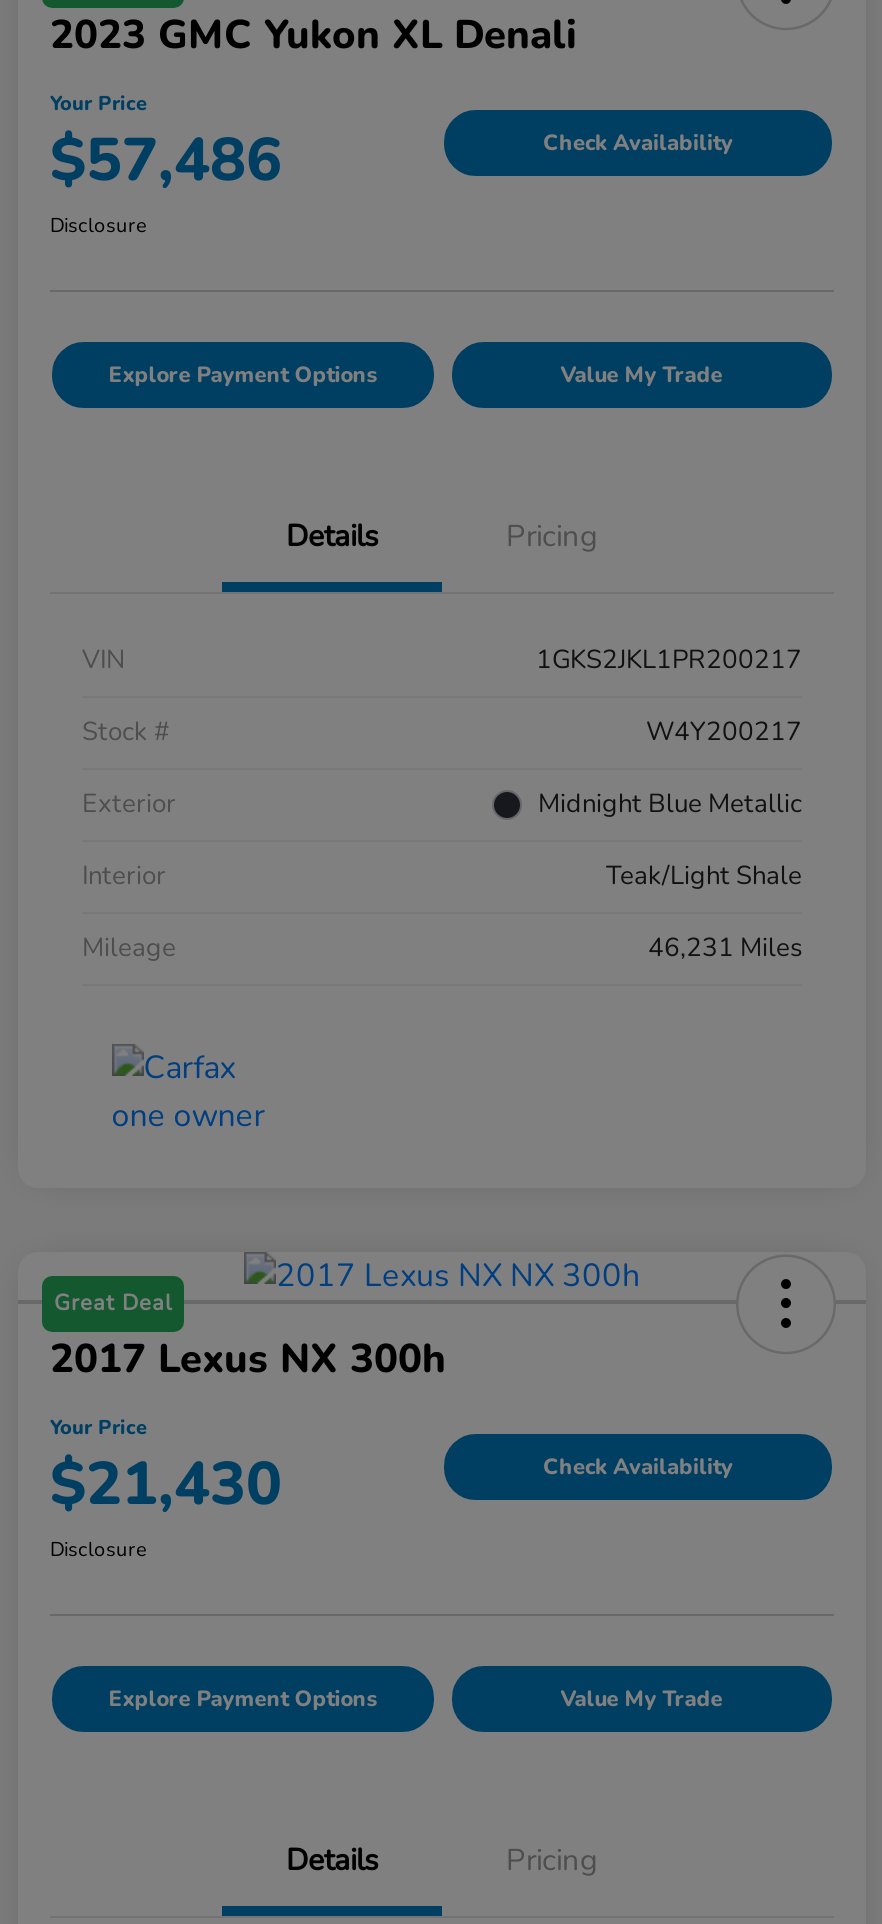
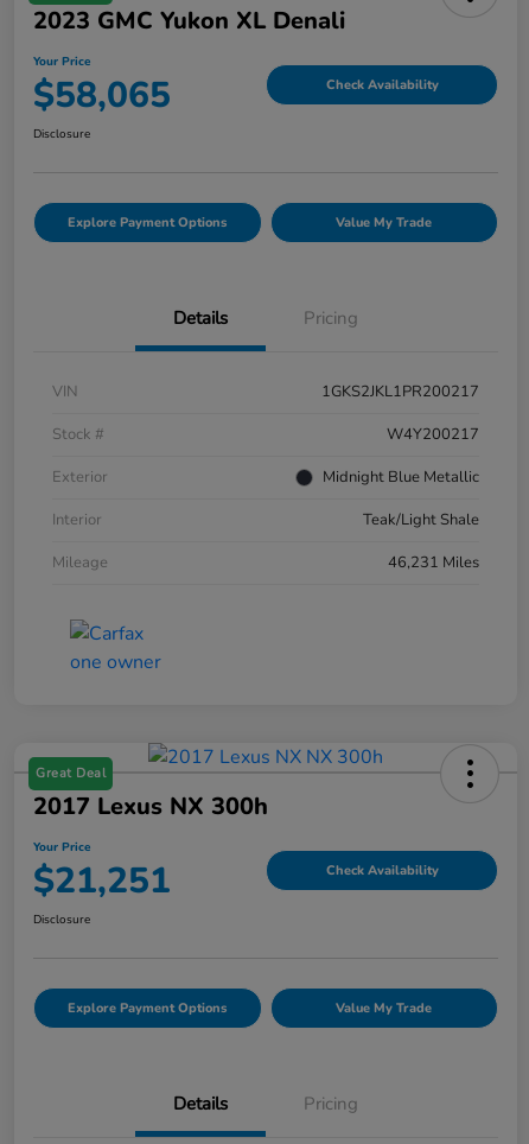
[50,120,282,202] $57,486 -> [33,71,171,120] $58,065
[50,1444,282,1526] $21,430 -> [33,857,171,906] $21,251

